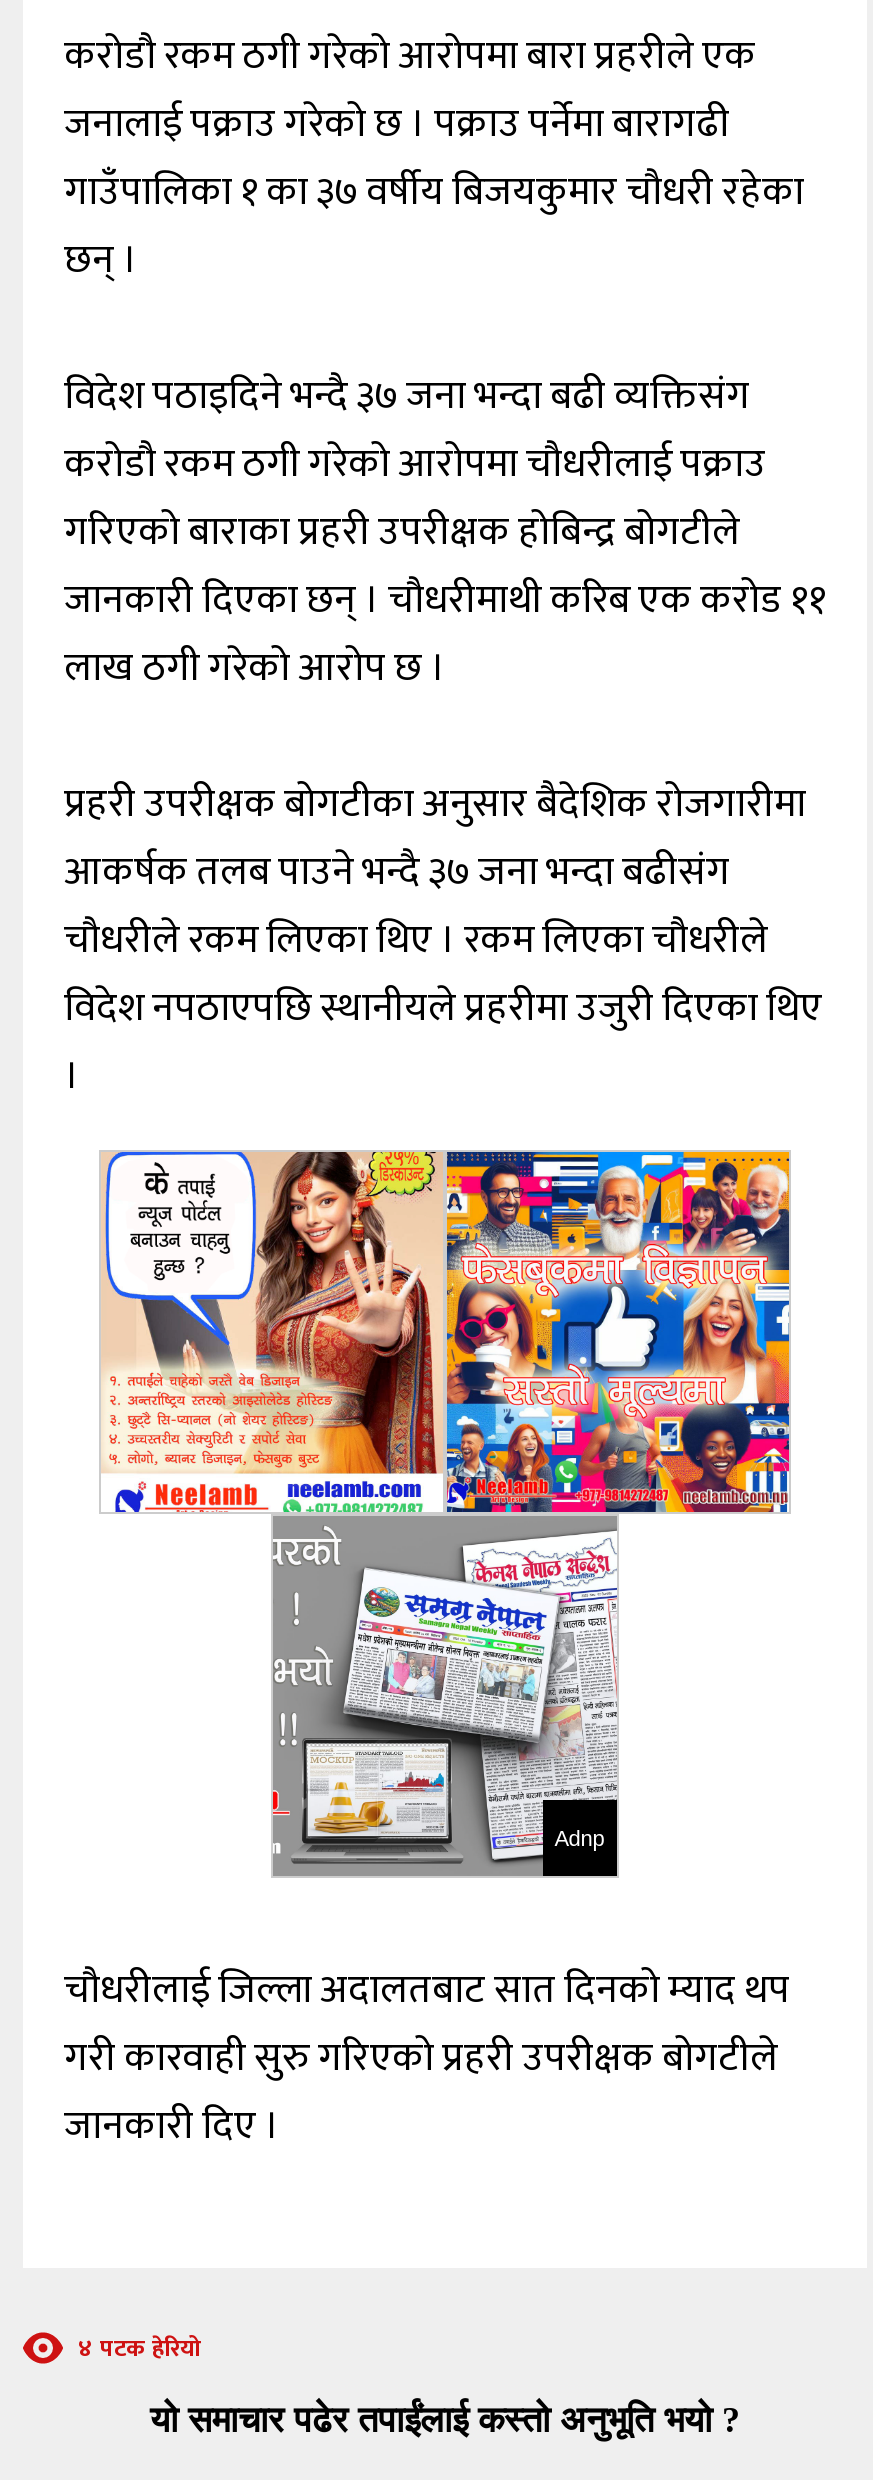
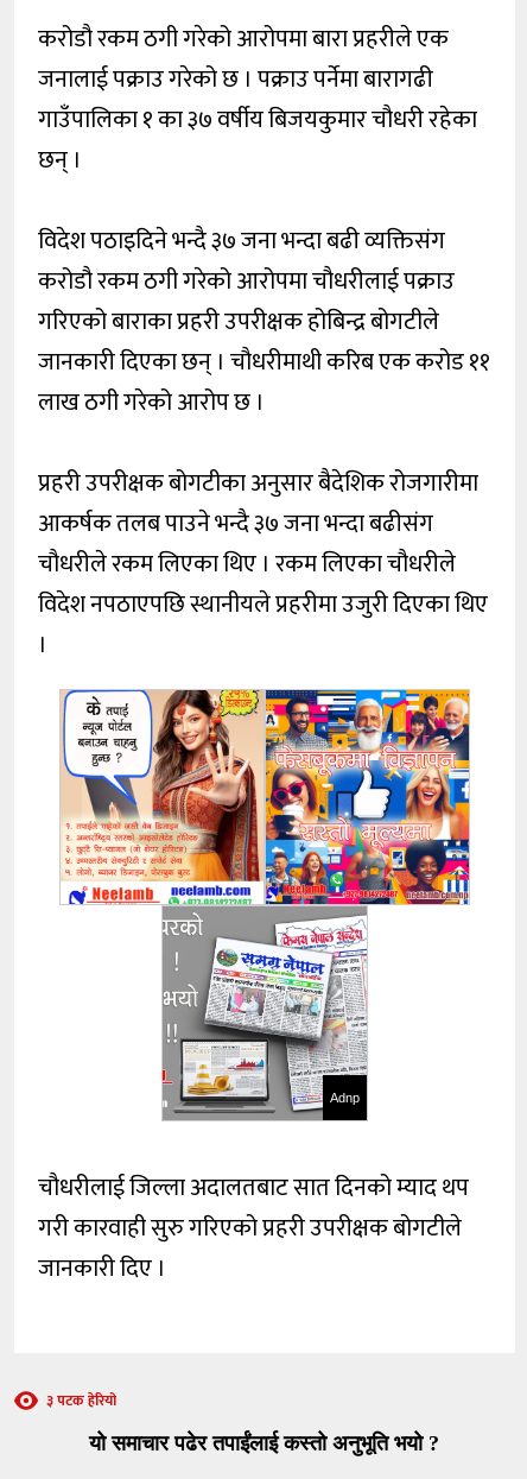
[78,2328,200,2368] ४ पटक हेरियो -> [47,1389,117,1413] ३ पटक हेरियो

